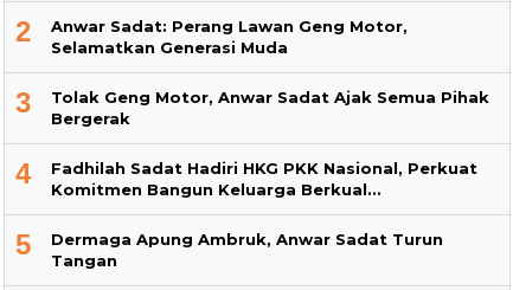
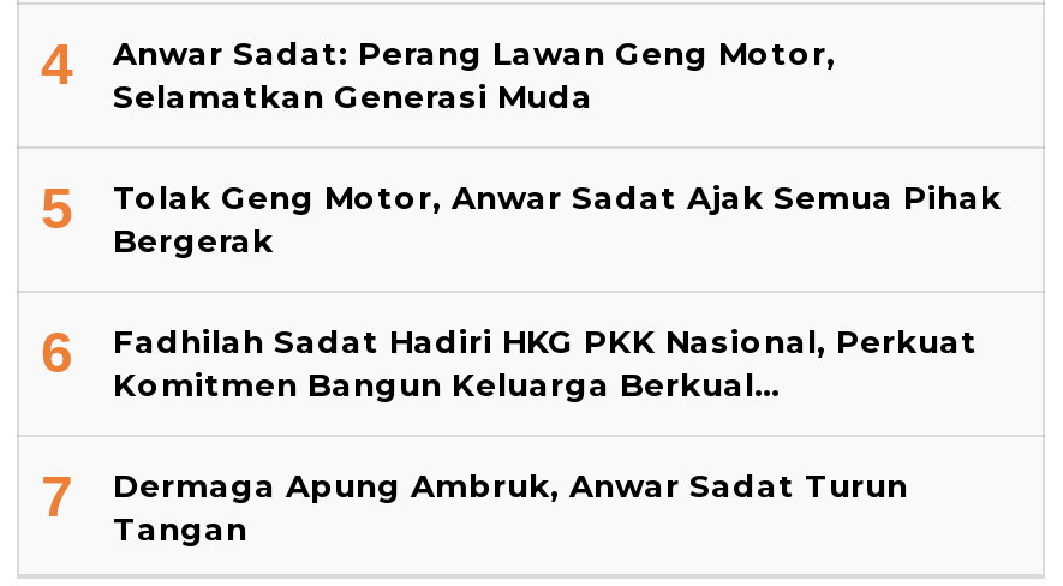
[15,16,408,57] 2 Anwar Sadat: Perang Lawan Geng Motor, Selamatkan Generasi Muda -> [41,31,836,116] 4 Anwar Sadat: Perang Lawan Geng Motor, Selamatkan Generasi Muda
[15,87,489,128] 3 Tolak Geng Motor, Anwar Sadat Ajak Semua Pihak Bergerak -> [41,176,1002,260] 5 Tolak Geng Motor, Anwar Sadat Ajak Semua Pihak Bergerak
[15,158,477,199] 4 Fadhilah Sadat Hadiri HKG PKK Nasional, Perkuat Komitmen Bangun Keluarga Berkual… -> [41,320,978,404] 6 Fadhilah Sadat Hadiri HKG PKK Nasional, Perkuat Komitmen Bangun Keluarga Berkual…
[15,229,443,270] 5 Dermaga Apung Ambruk, Anwar Sadat Turun Tangan -> [41,464,908,548] 7 Dermaga Apung Ambruk, Anwar Sadat Turun Tangan

